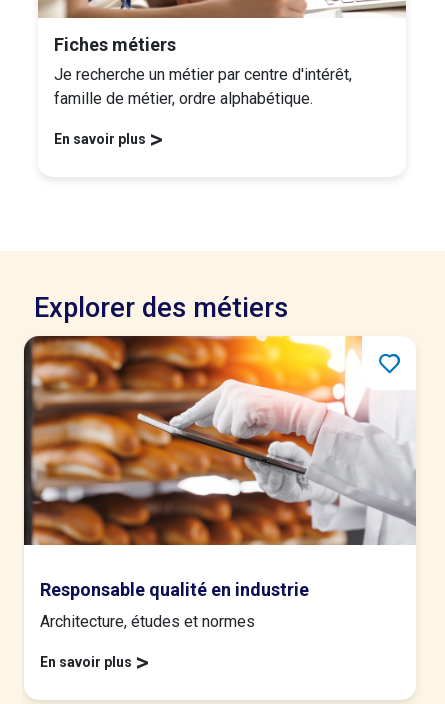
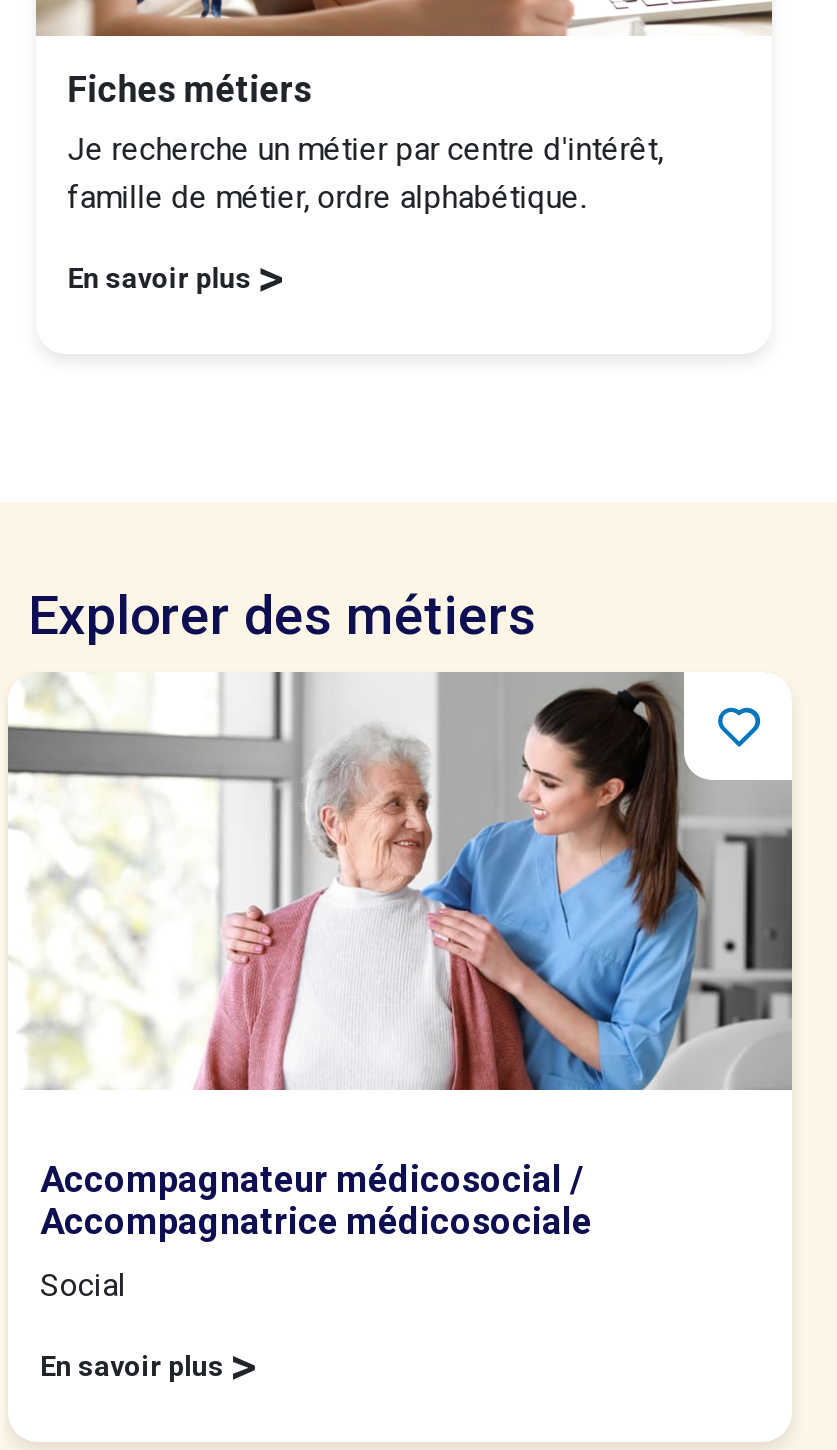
[23,335,416,600] [image] | Responsable qualité en industrie -> [8,670,794,1241] [image] | Accompagnateur médicosocial / | Accompagnatrice médicosociale
[40,612,255,631] Architecture, études et normes -> [40,1265,126,1303] Social

